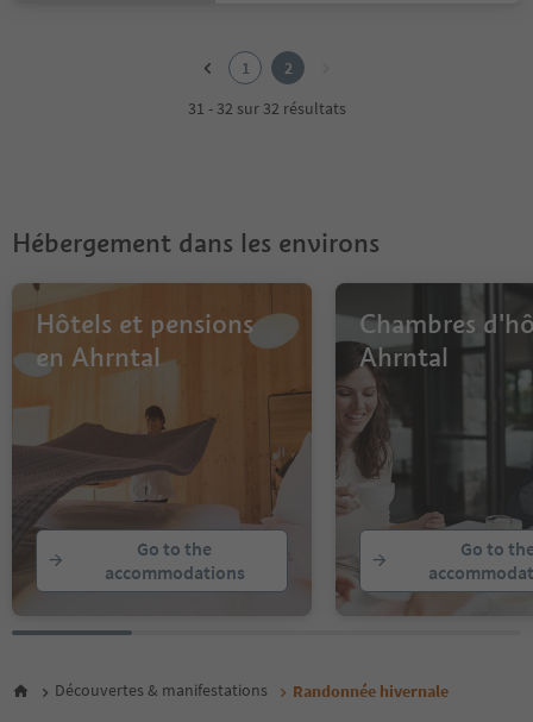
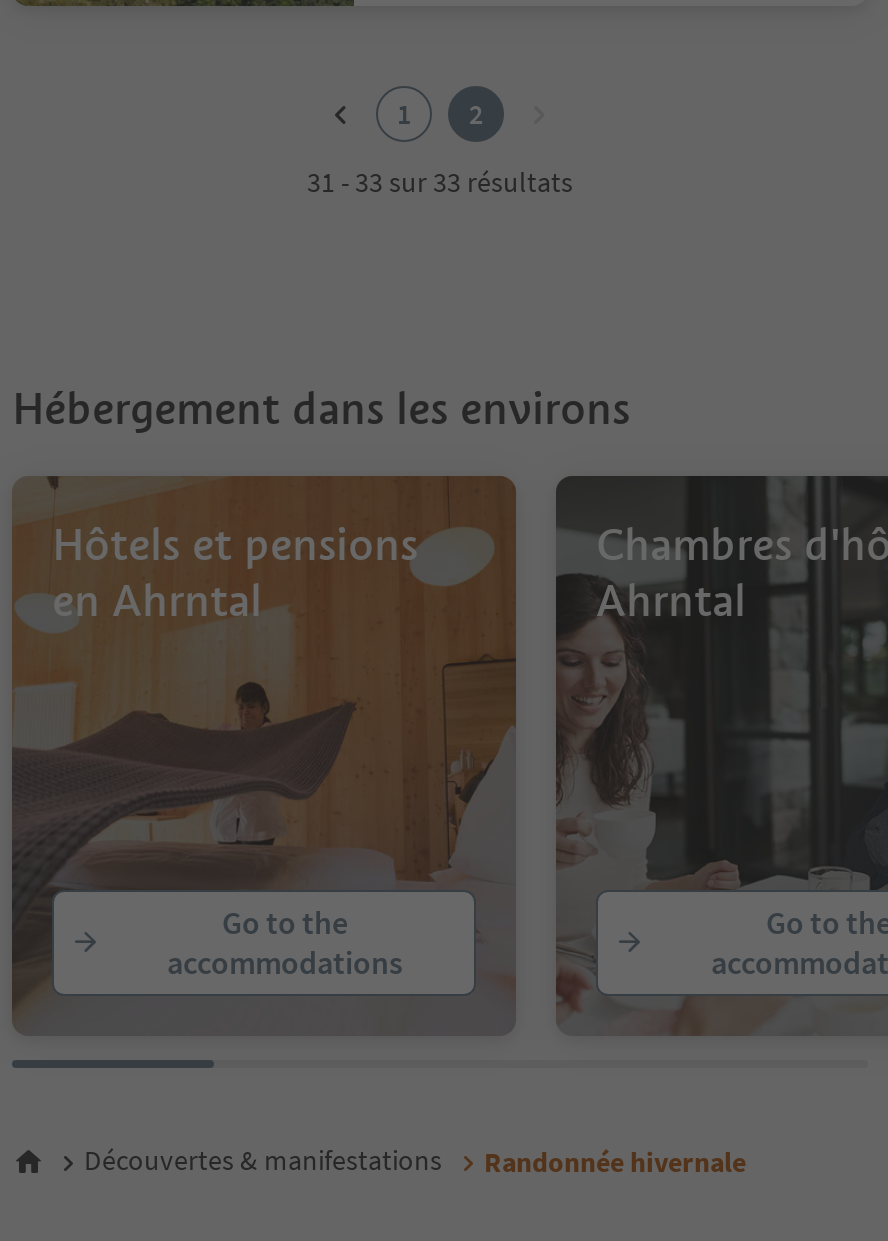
[187,98,346,119] 31 - 32 sur 32 résultats -> [307,164,573,200] 31 - 33 sur 33 résultats

